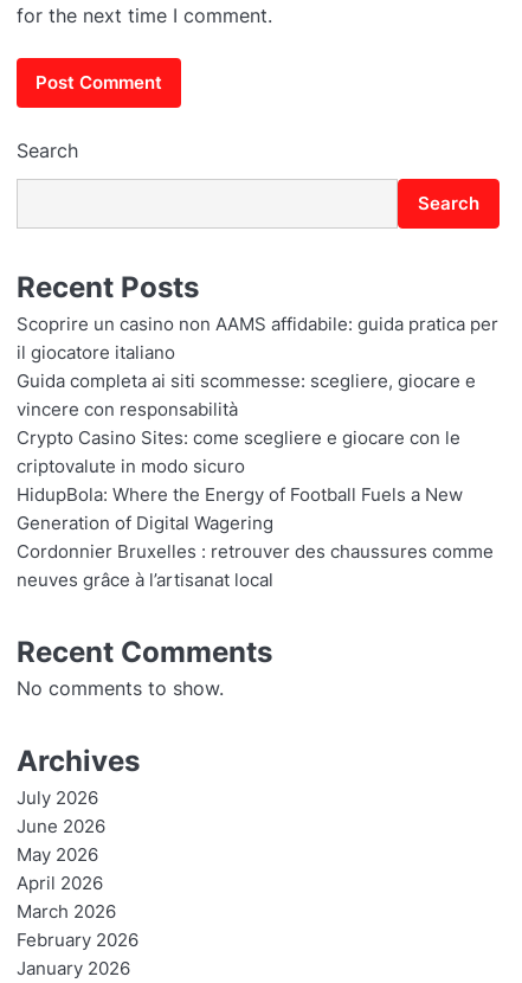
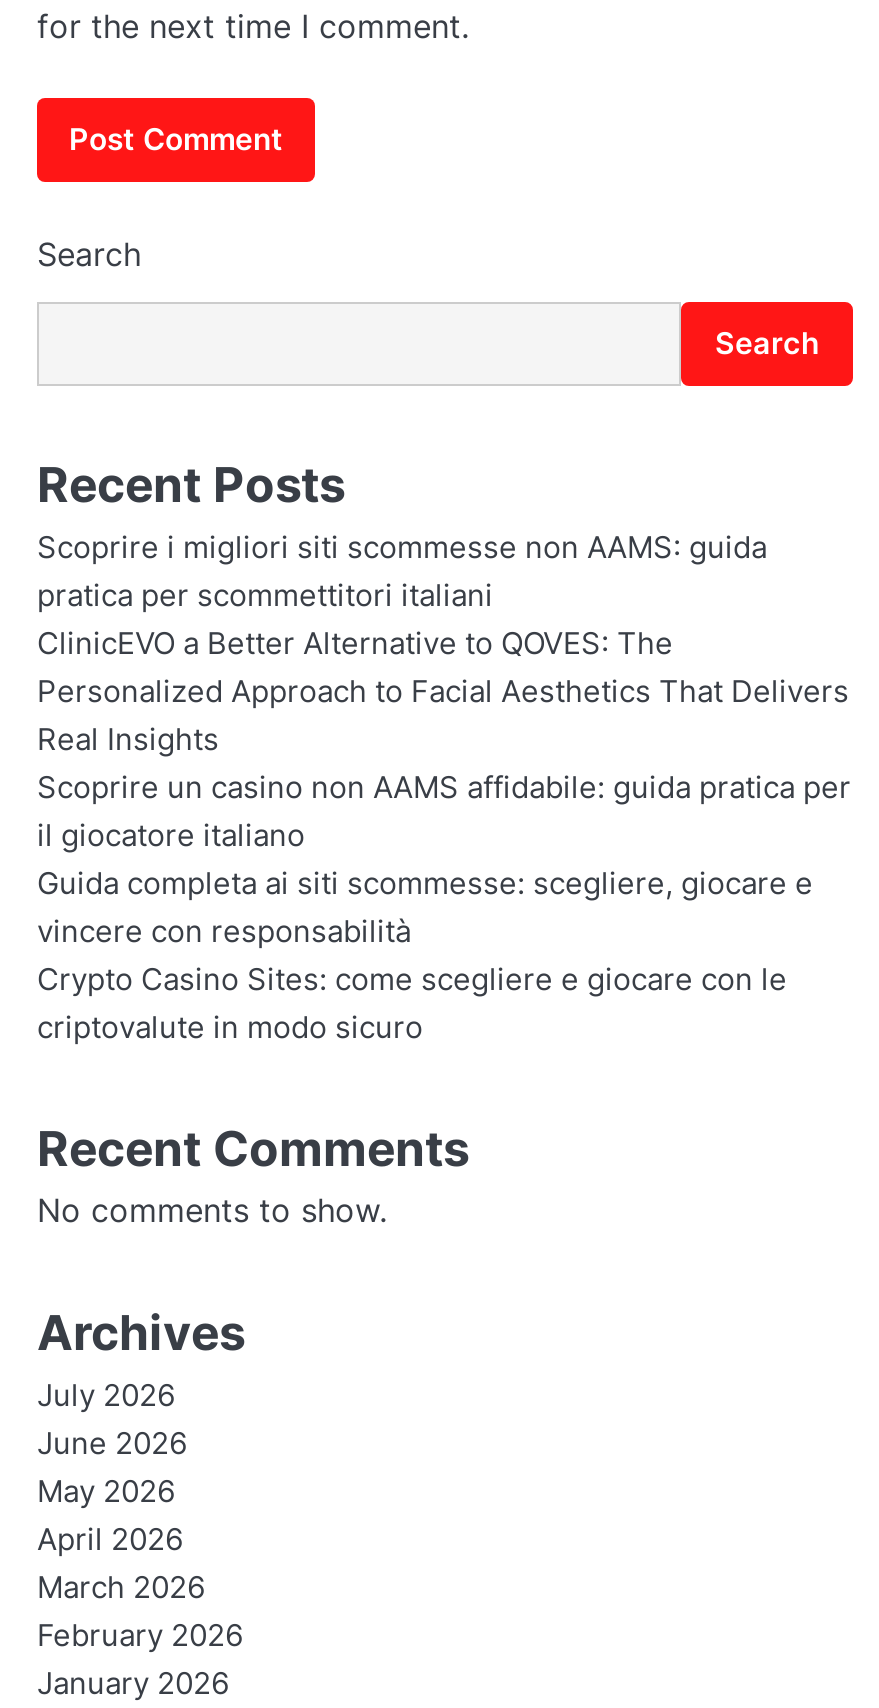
none -> [37,530,849,758] Scoprire i migliori siti scommesse non AAMS: guida | pratica per scommettitori italiani | ClinicEVO a Better Alternative to QOVES: The | Personalized Approach to Facial Aesthetics That Delivers | Real Insights
moved [17,314,498,477] -> [37,770,851,1046]: Scoprire un casino non AAMS affidabile: guida pratica per | il giocatore italiano | Guida completa ai siti scommesse: scegliere, giocare e | vincere con responsabilità | Crypto Casino Sites: come scegliere e giocare con le | criptovalute in modo sicuro
[17,484,494,591] HidupBola: Where the Energy of Football Fuels a New | Generation of Digital Wagering | Cordonnier Bruxelles : retrouver des chaussures comme | neuves grâce à l’artisanat local -> none

